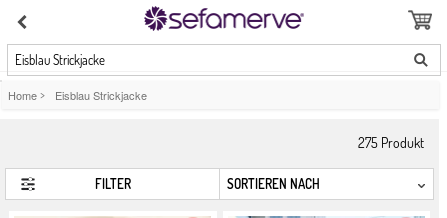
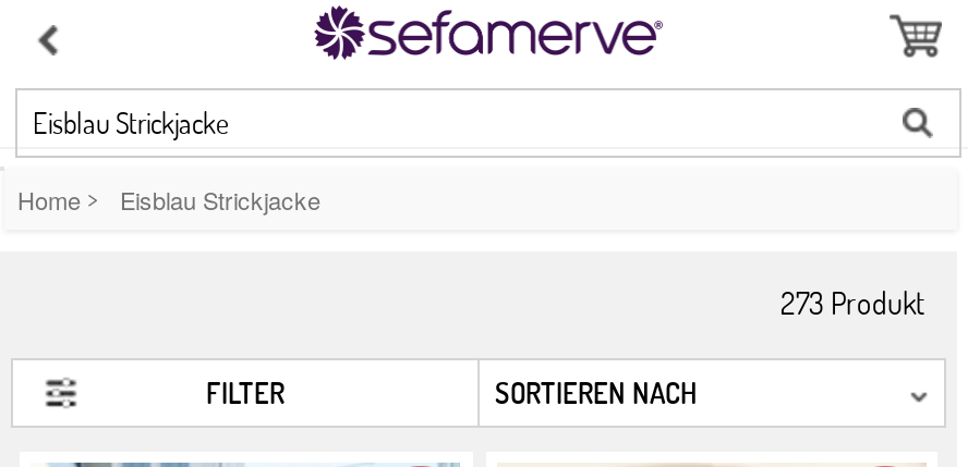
[358,134,424,151] 275 Produkt -> [781,284,924,321] 273 Produkt

